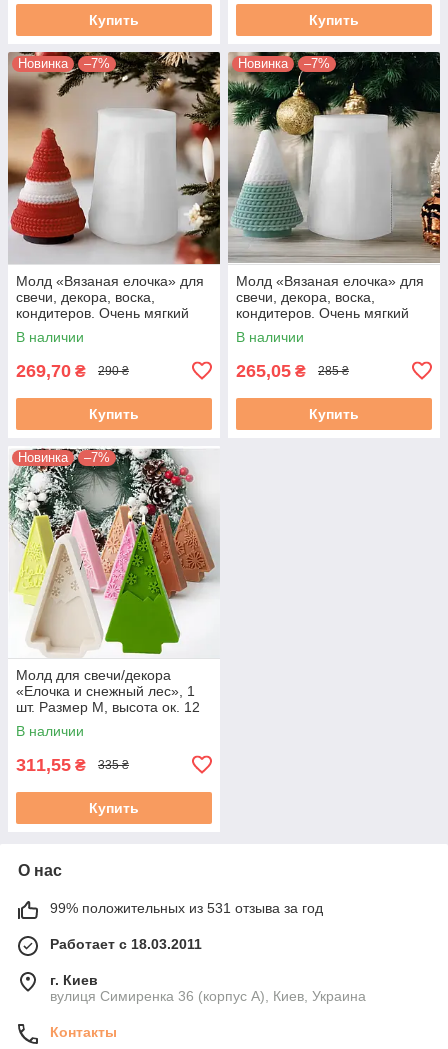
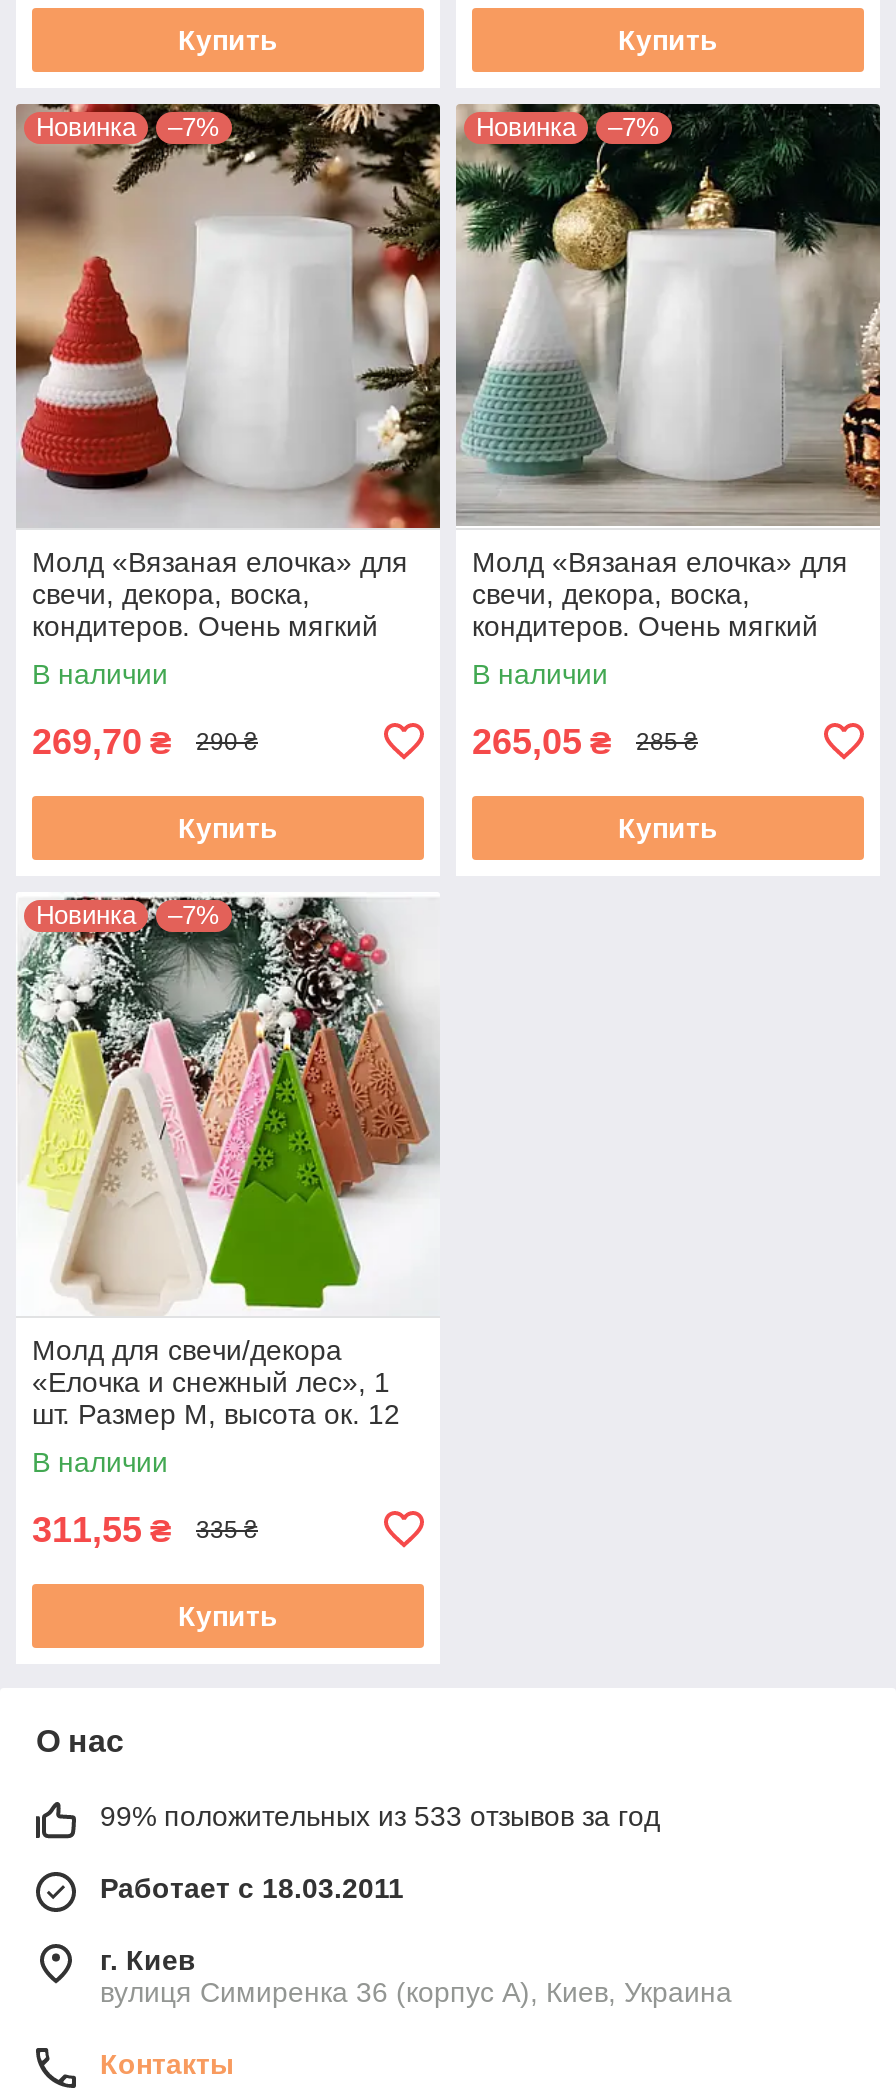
[50,900,323,916] 99% положительных из 531 отзыва за год -> [100,1800,660,1832] 99% положительных из 533 отзывов за год

